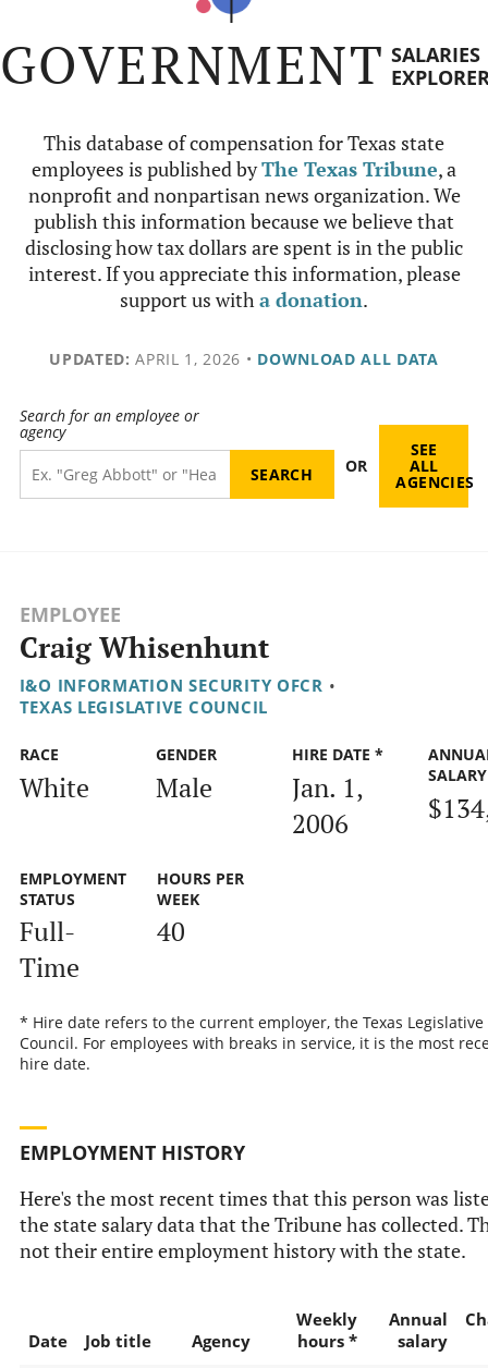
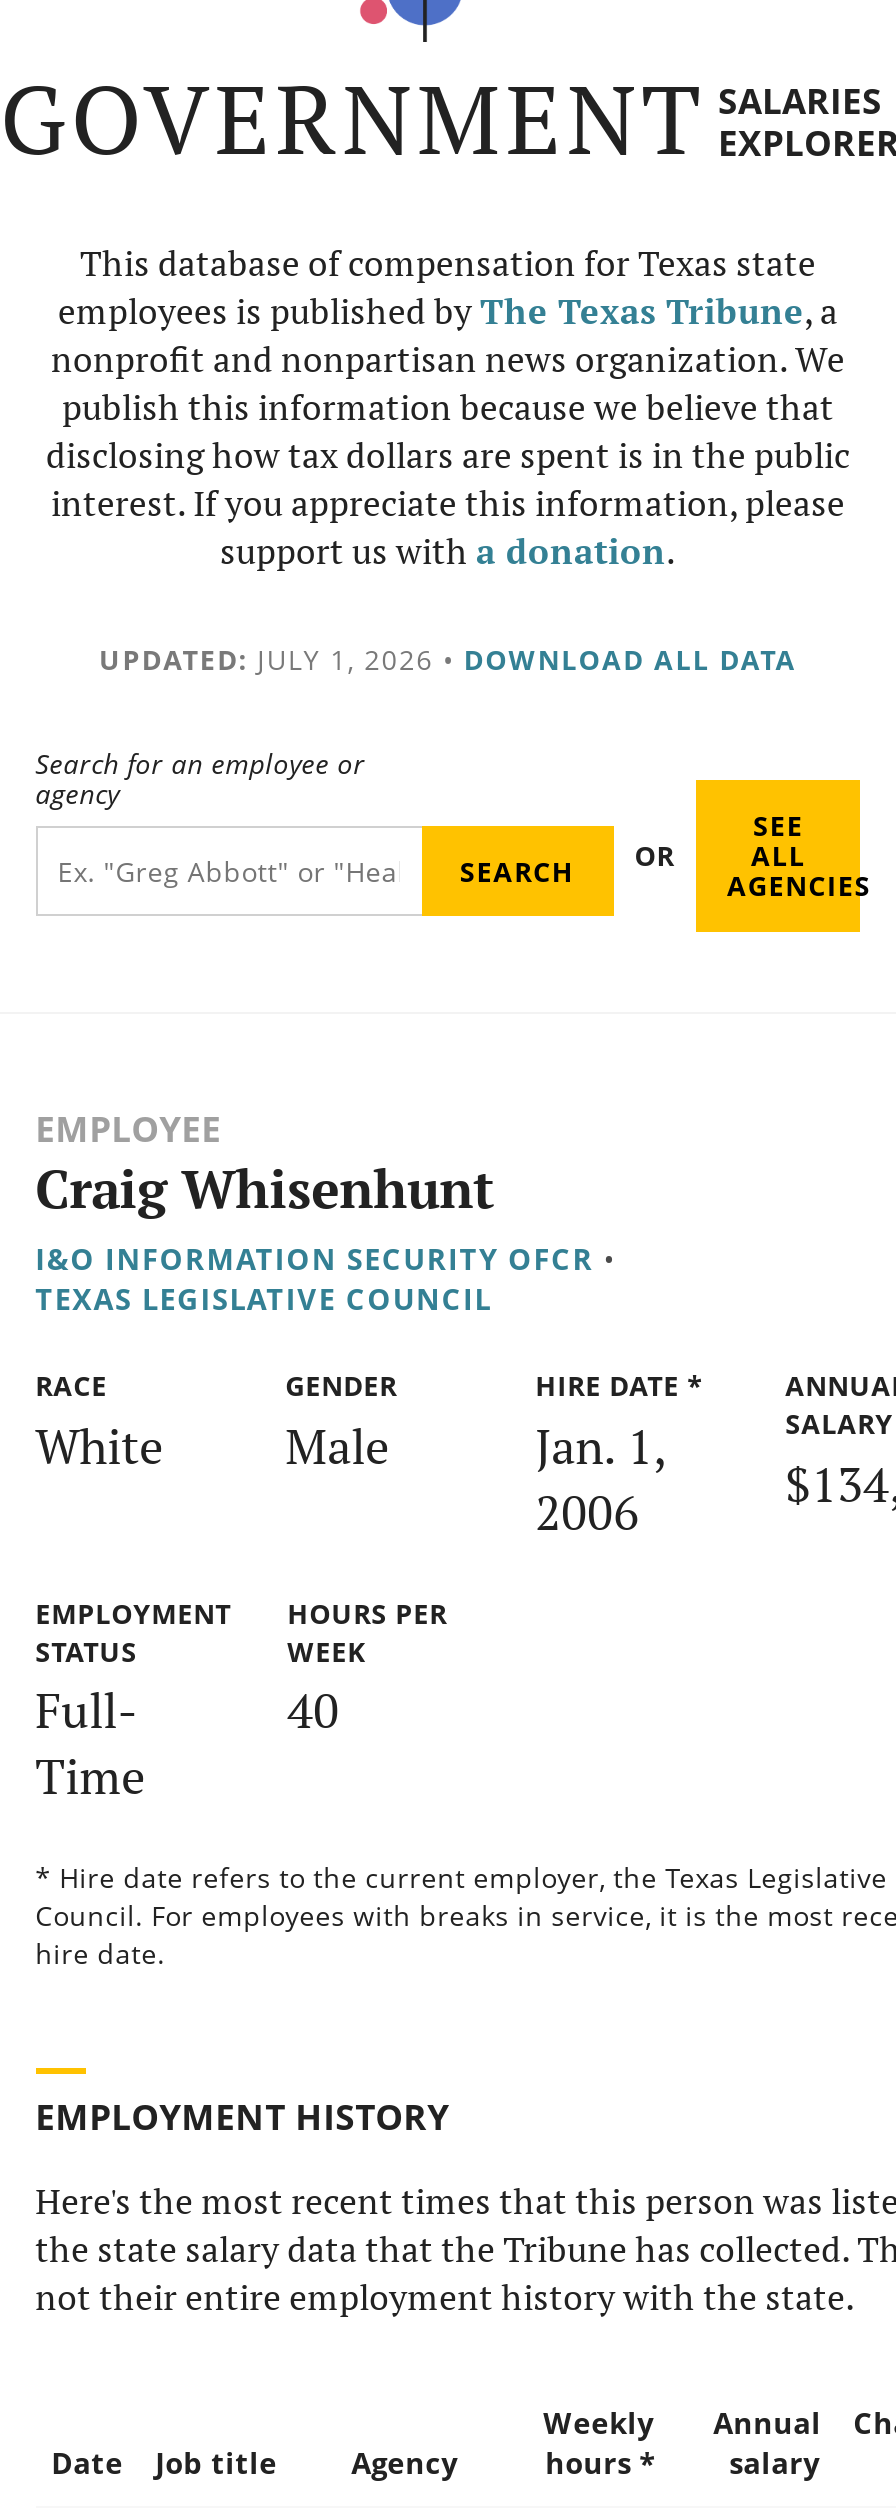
[49,349,439,369] UPDATED: APRIL 1, 2026 • DOWNLOAD ALL DATA -> [99,640,797,678] UPDATED: JULY 1, 2026 • DOWNLOAD ALL DATA

